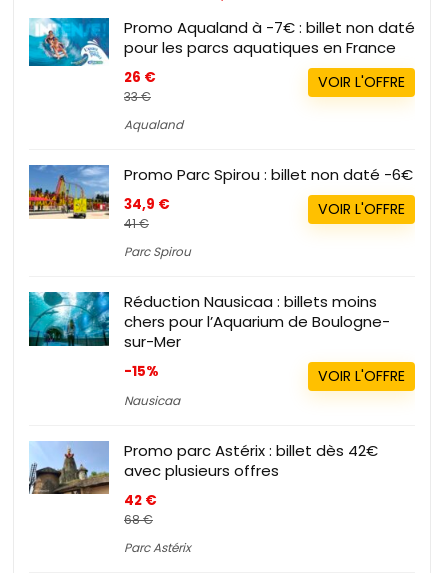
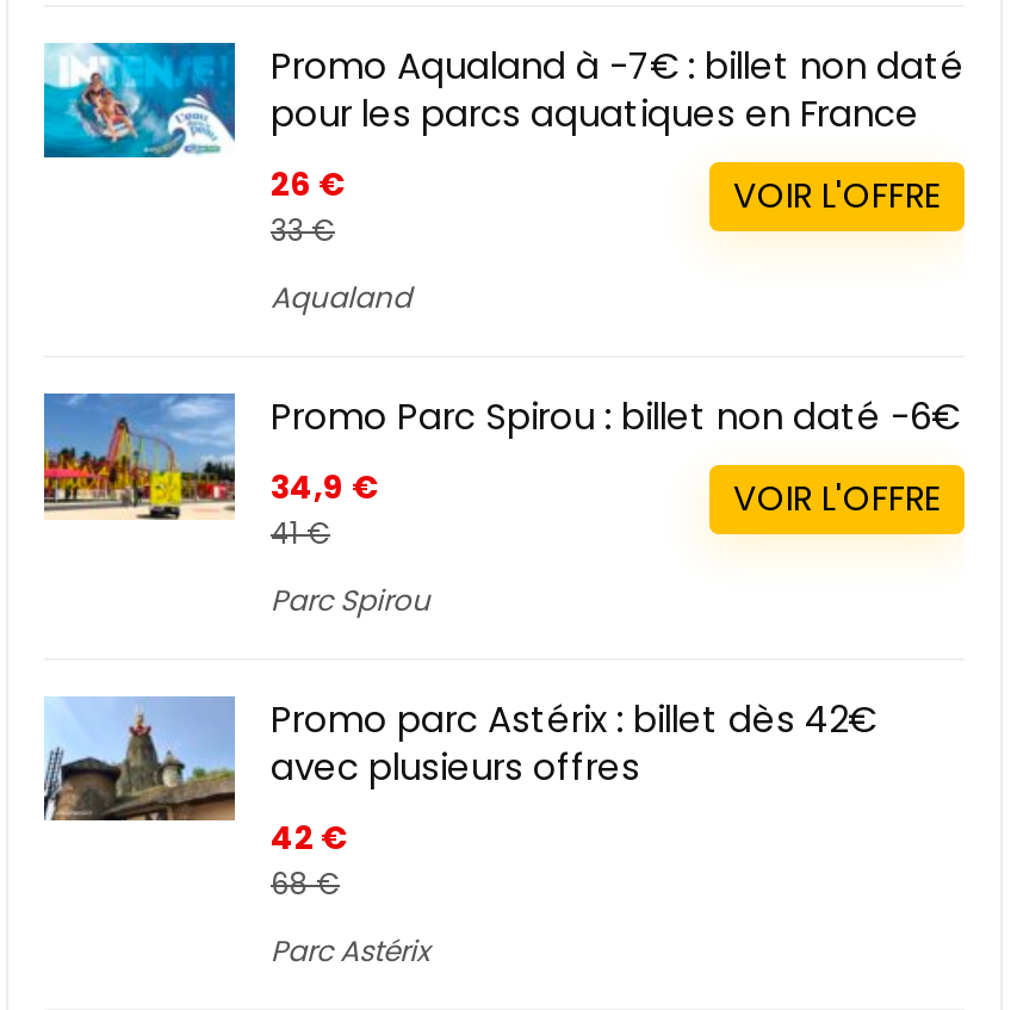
[28,291,390,409] [image] | Réduction Nausicaa : billets moins | chers pour l’Aquarium de Boulogne- | sur-Mer | -15% | Nausicaa -> none
[318,366,405,386] VOIR L'OFFRE -> none

